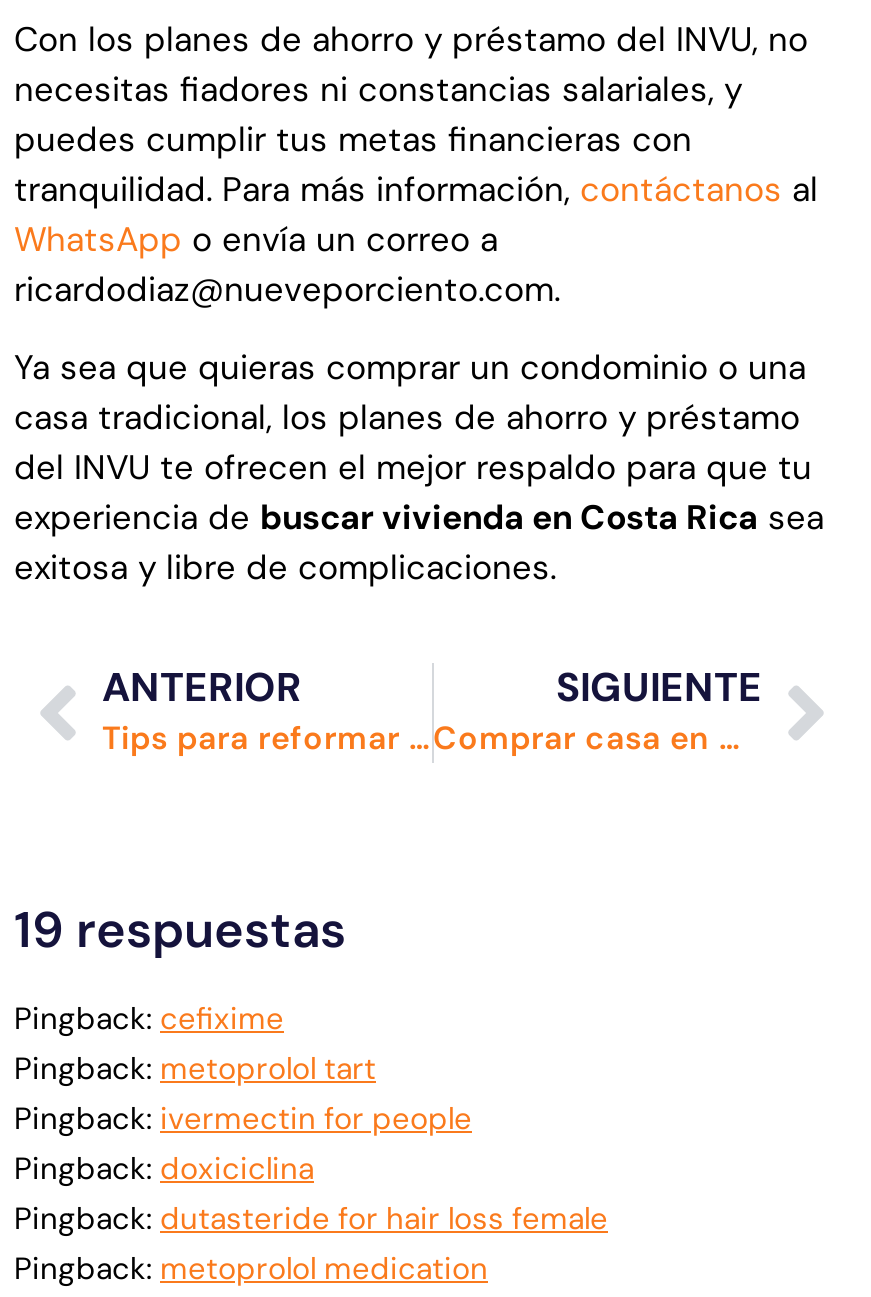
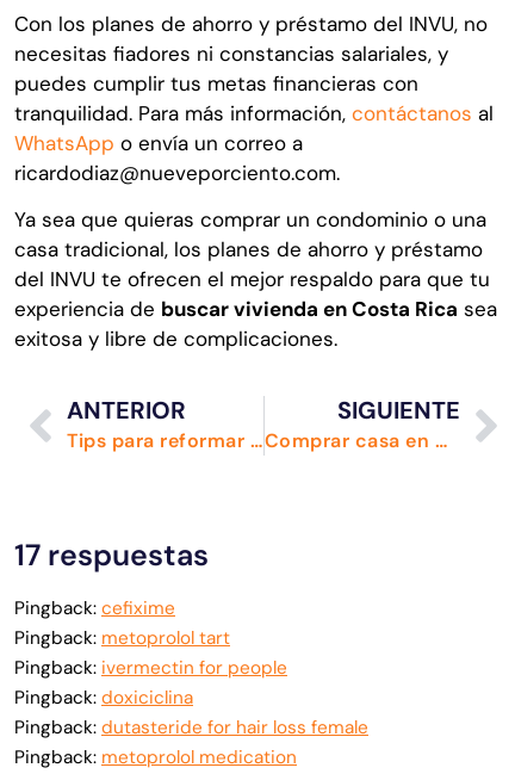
[14,897,346,963] 19 respuestas -> [14,535,209,575] 17 respuestas

